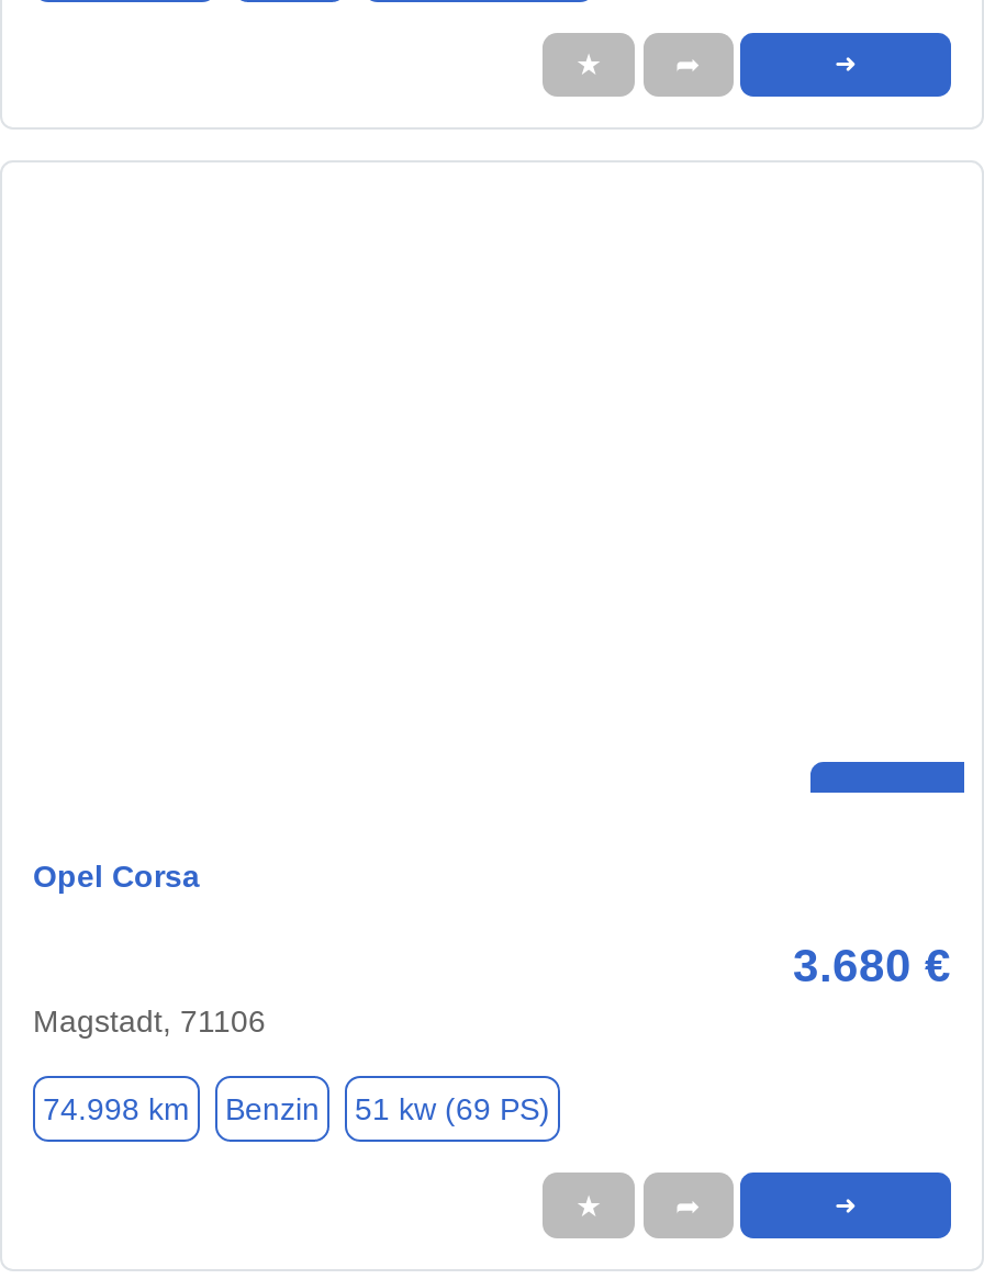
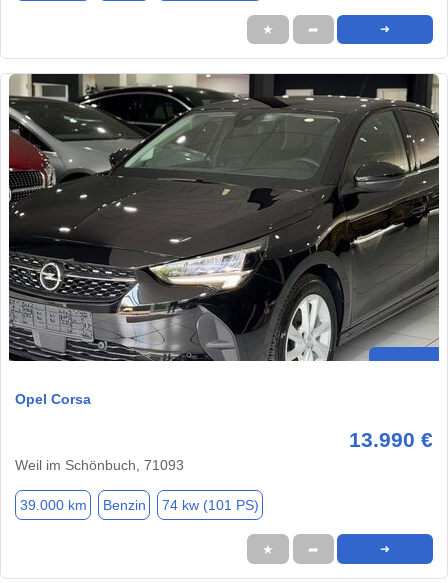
none -> [8,73,440,362] [image]
[33,941,951,1040] 3.680 € | Magstadt, 71106 -> [15,428,433,473] 13.990 € | Weil im Schönbuch, 71093
[43,1091,190,1126] 74.998 km -> [19,497,86,513] 39.000 km
[355,1091,550,1126] 51 kw (69 PS) -> [161,497,258,513] 74 kw (101 PS)

